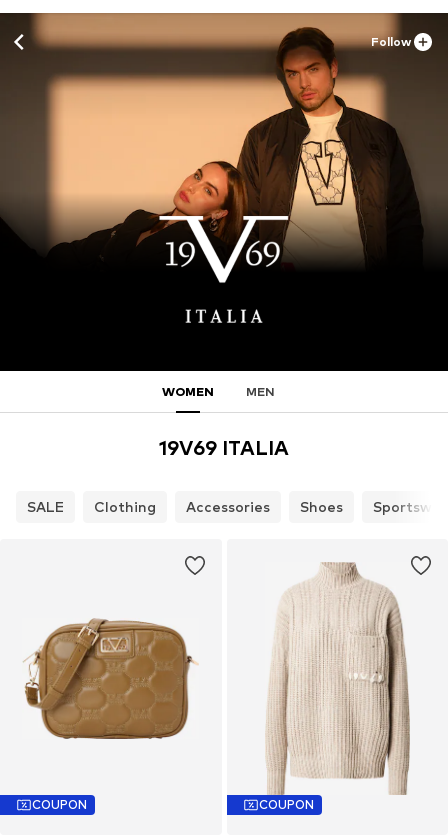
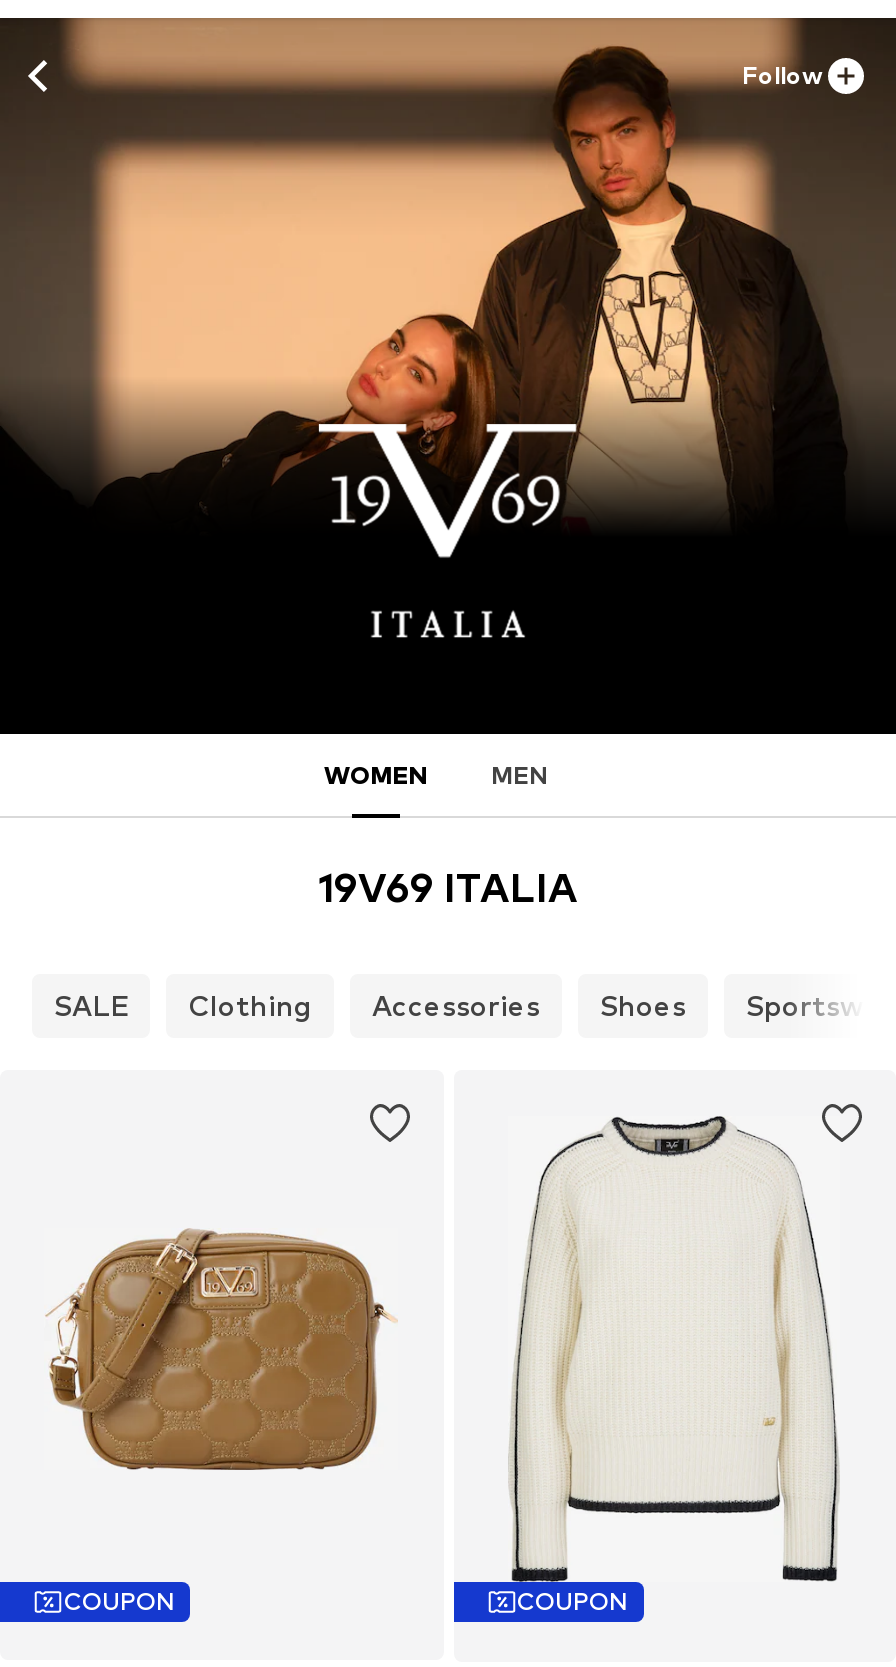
[255,562,419,795] [image] -> [508,1114,840,1584] [image]

